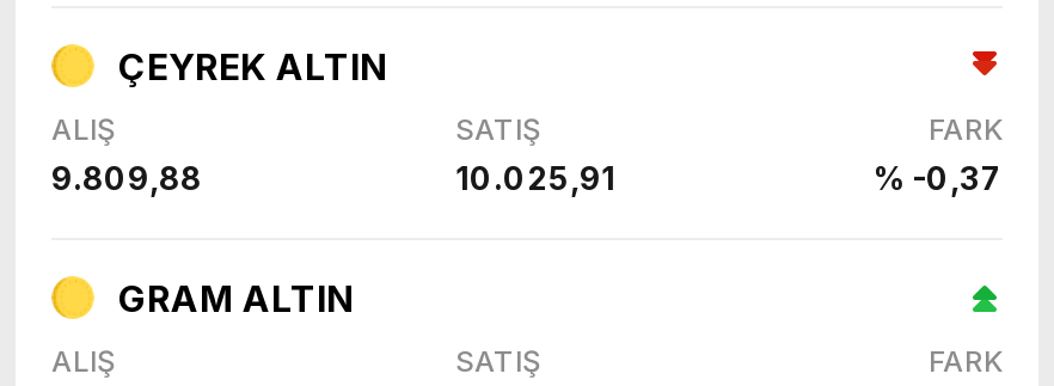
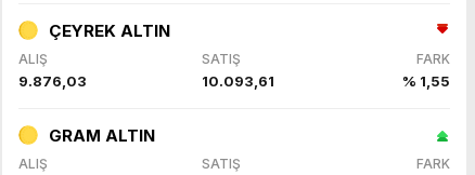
[51,158,202,196] 9.809,88 -> [18,72,87,89] 9.876,03
[455,158,615,196] 10.025,91 -> [202,72,274,89] 10.093,61
[874,158,1003,196] % -0,37 -> [402,72,450,89] % 1,55

